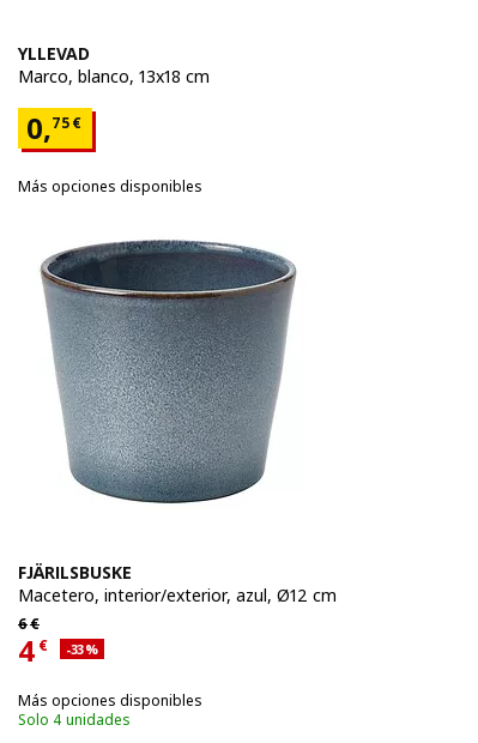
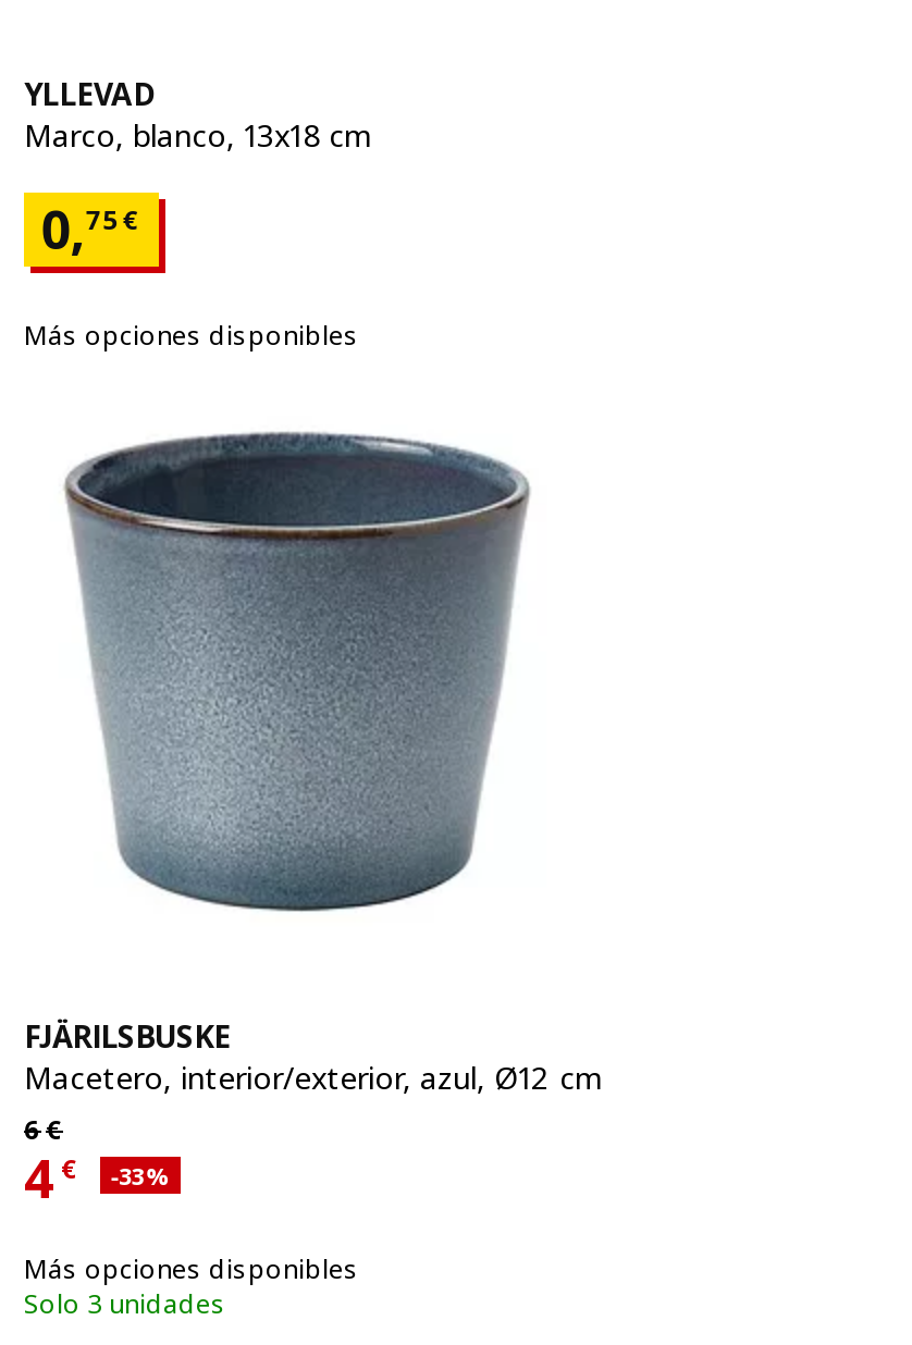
[18,710,131,730] Solo 4 unidades -> [24,1286,226,1323] Solo 3 unidades

